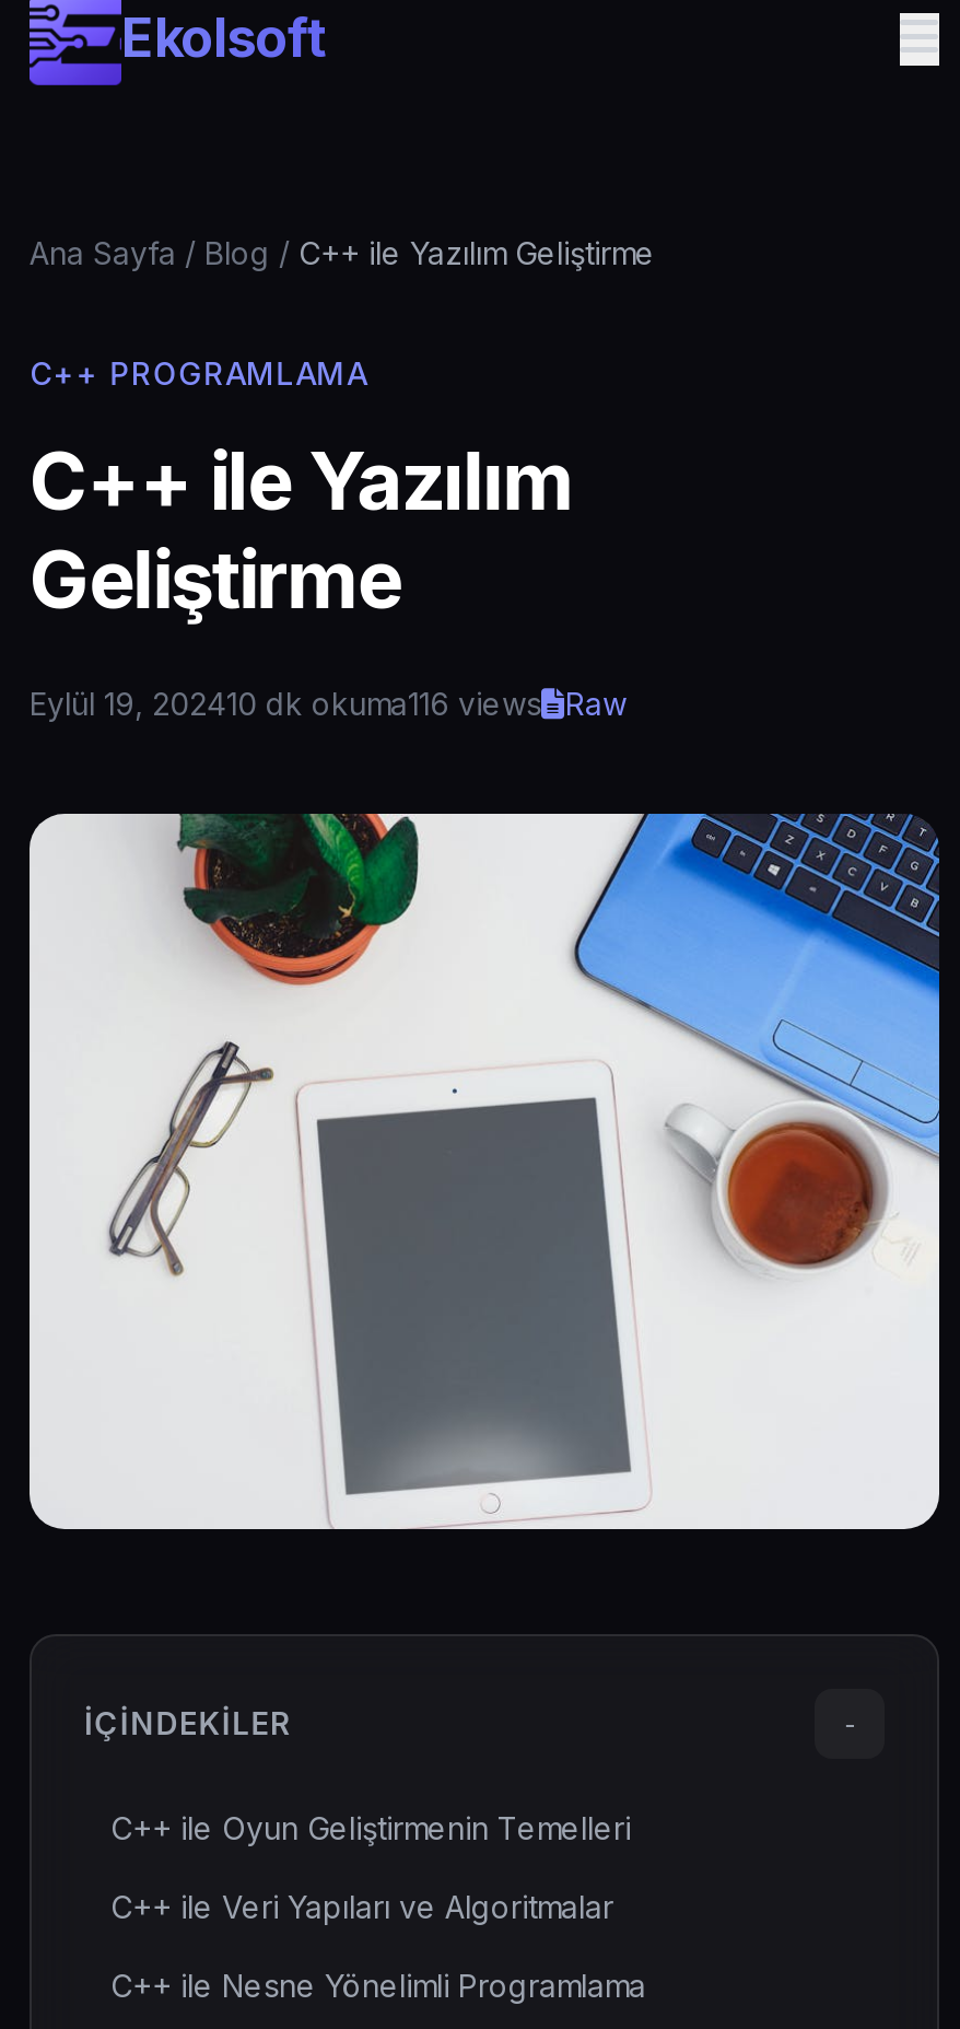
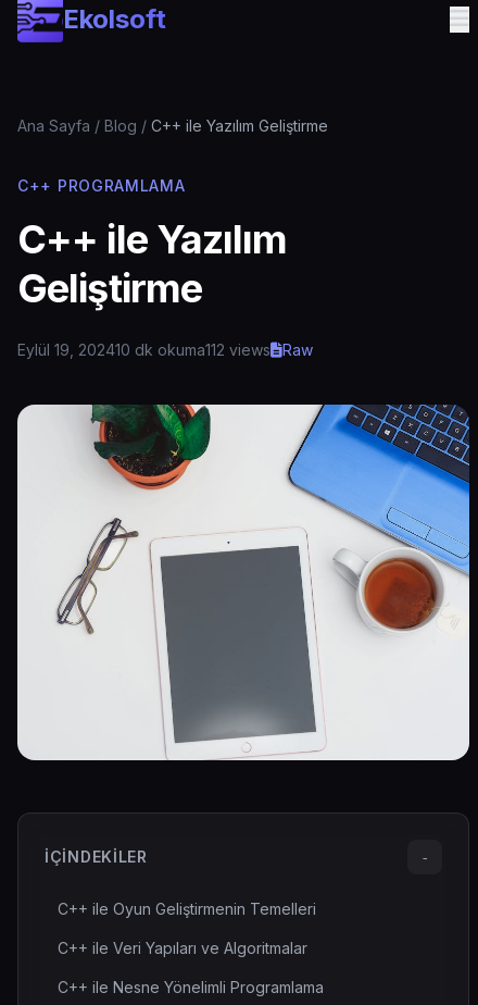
[30,685,541,722] Eylül 19, 202410 dk okuma116 views -> [17,340,271,359] Eylül 19, 202410 dk okuma112 views

